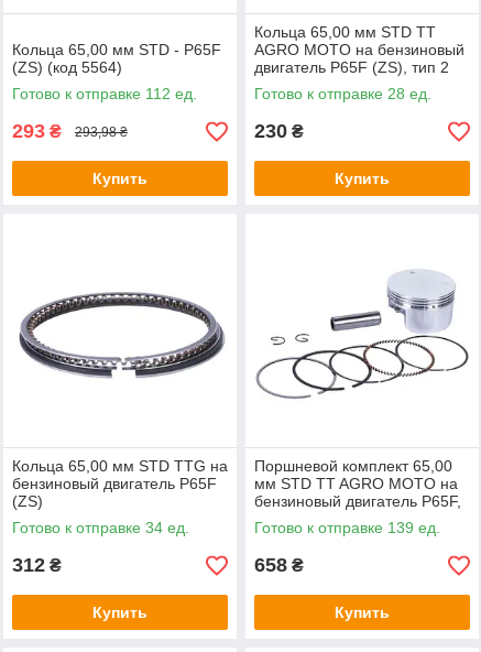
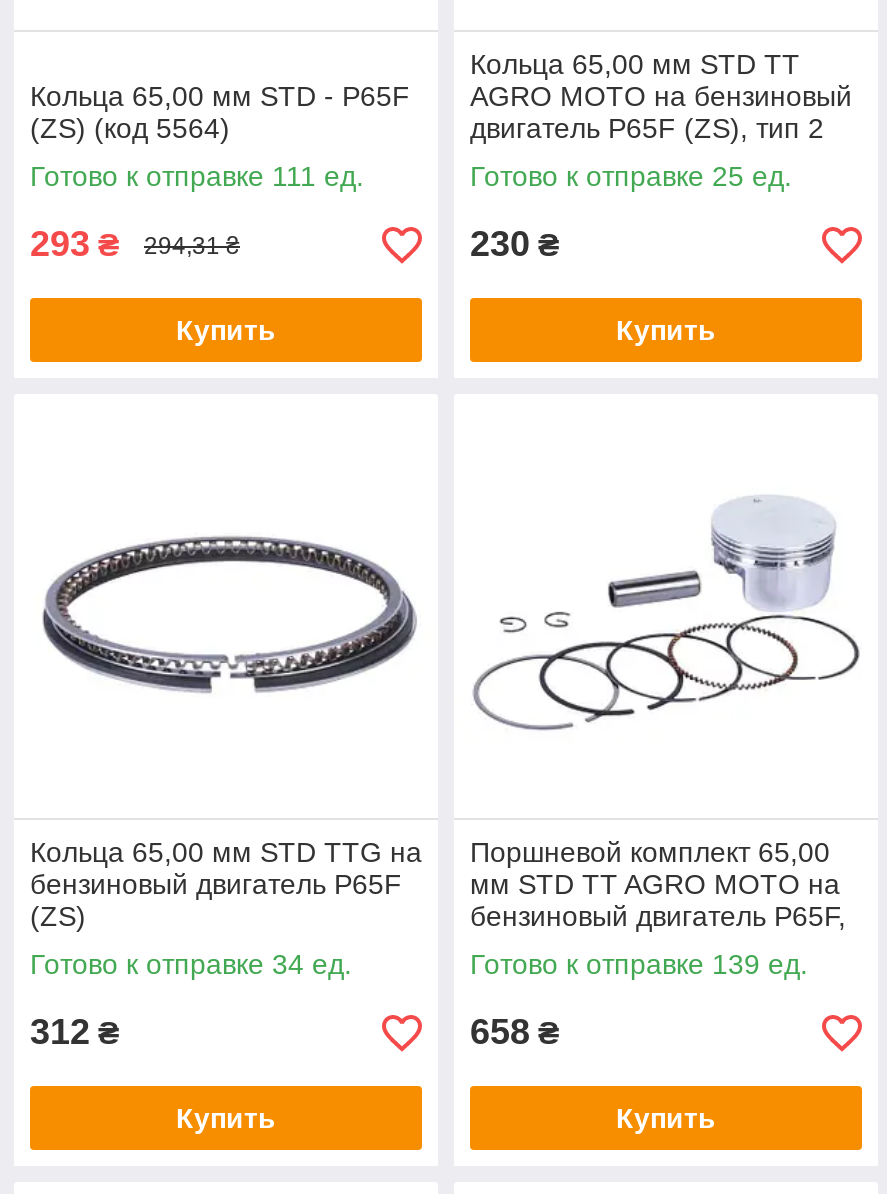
[12,85,197,102] Готово к отправке 112 ед. -> [30,160,364,192] Готово к отправке 111 ед.
[254,85,431,102] Готово к отправке 28 ед. -> [470,160,792,192] Готово к отправке 25 ед.
[12,120,128,142] 293 ₴ 293,98 ₴ -> [30,224,240,264] 293 ₴ 294,31 ₴

